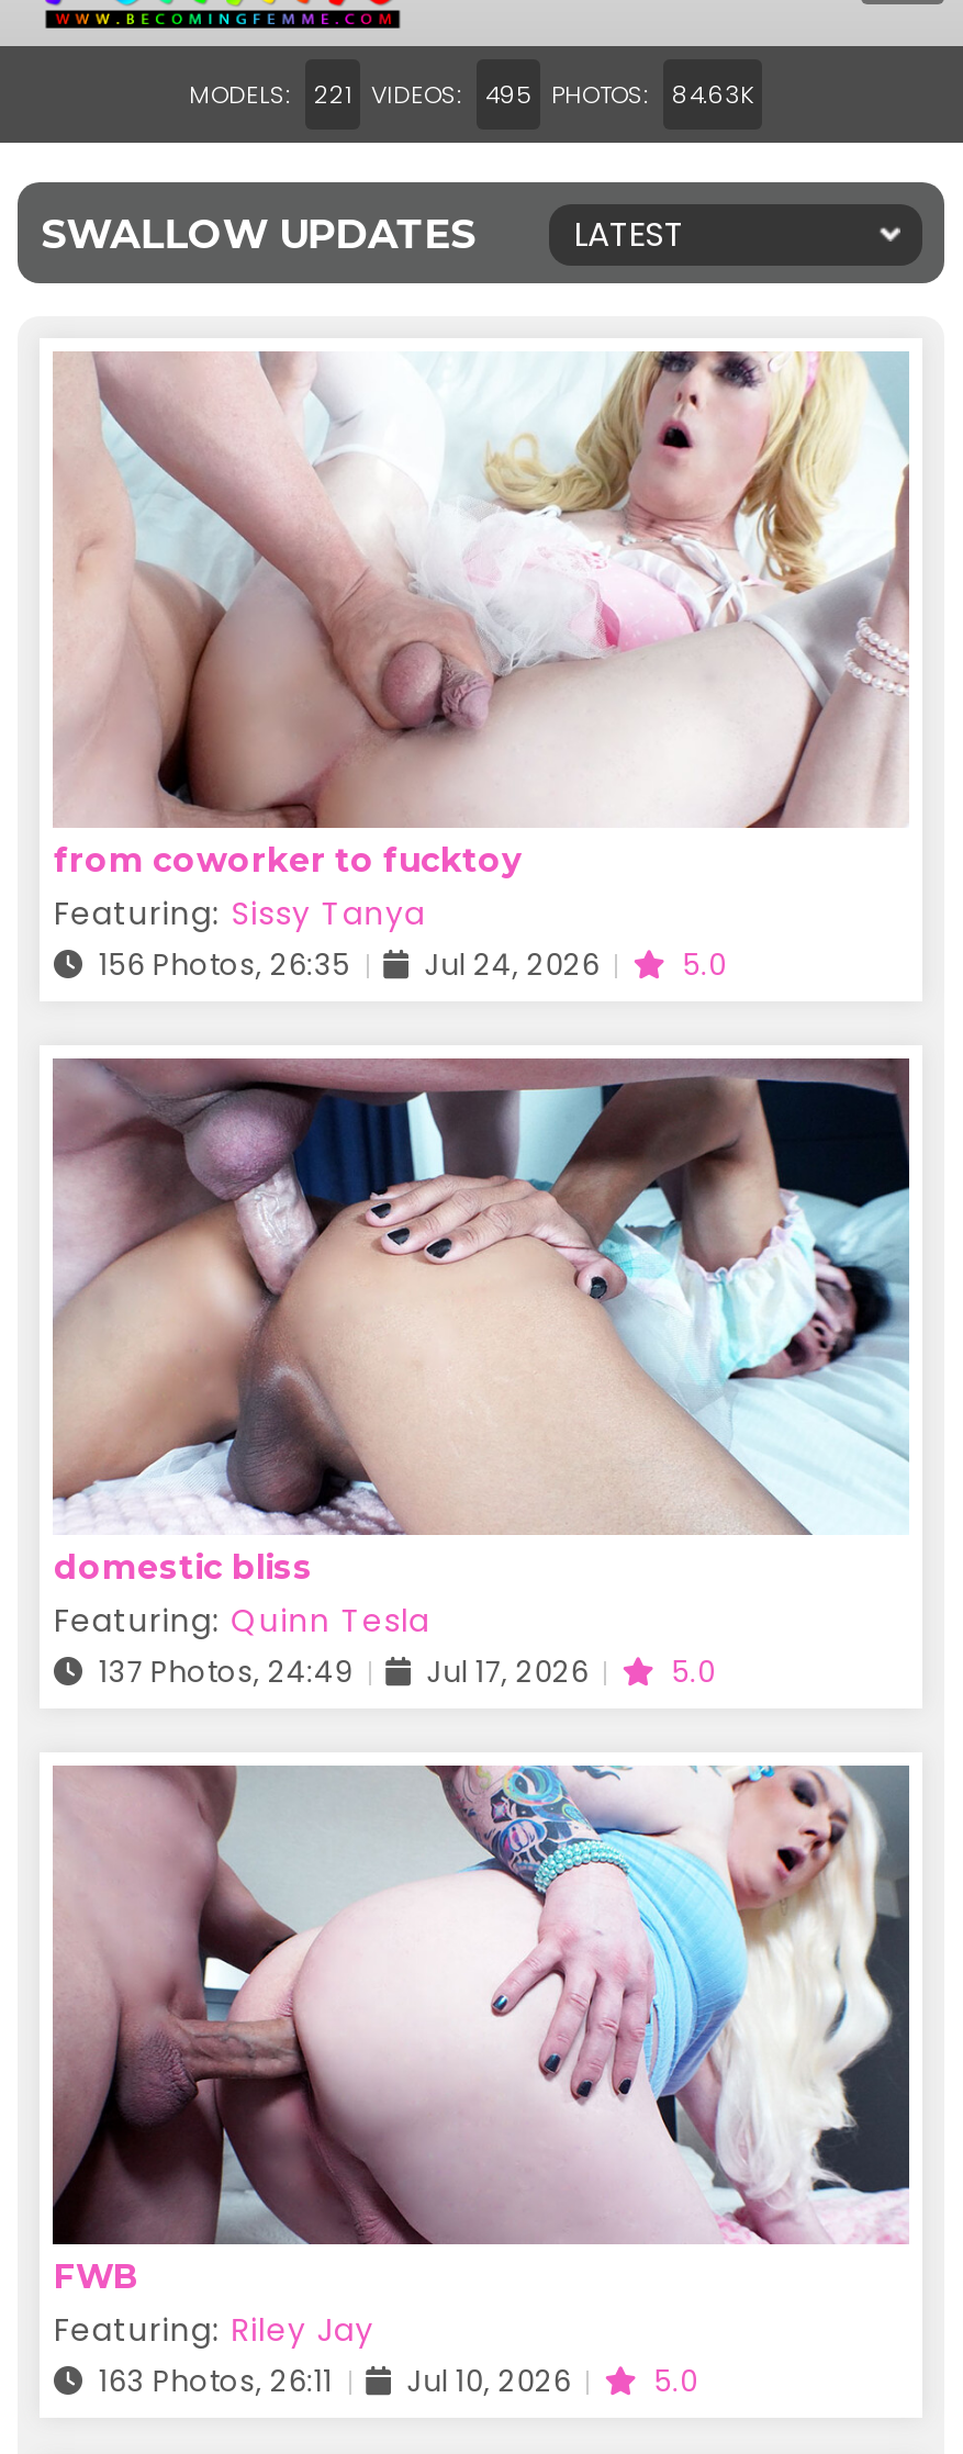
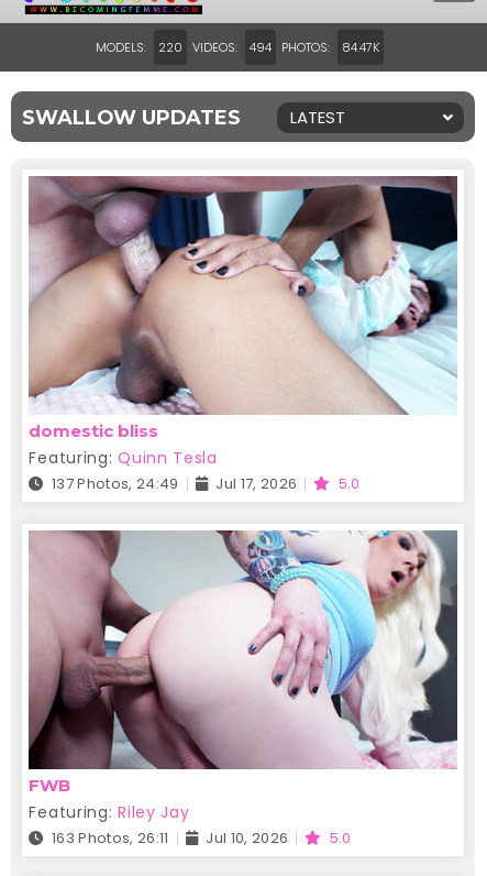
[314,76,753,112] 221 VIDEOS: | 495 PHOTOS: | 84.63K -> [159,38,380,56] 220 VIDEOS: | 494 PHOTOS: | 84.47K
[53,351,911,986] [image] | from coworker to fucktoy | Featuring: Sissy Tanya | 156 Photos, 26:35 | Jul 24, 2026 | 5.0 -> none

